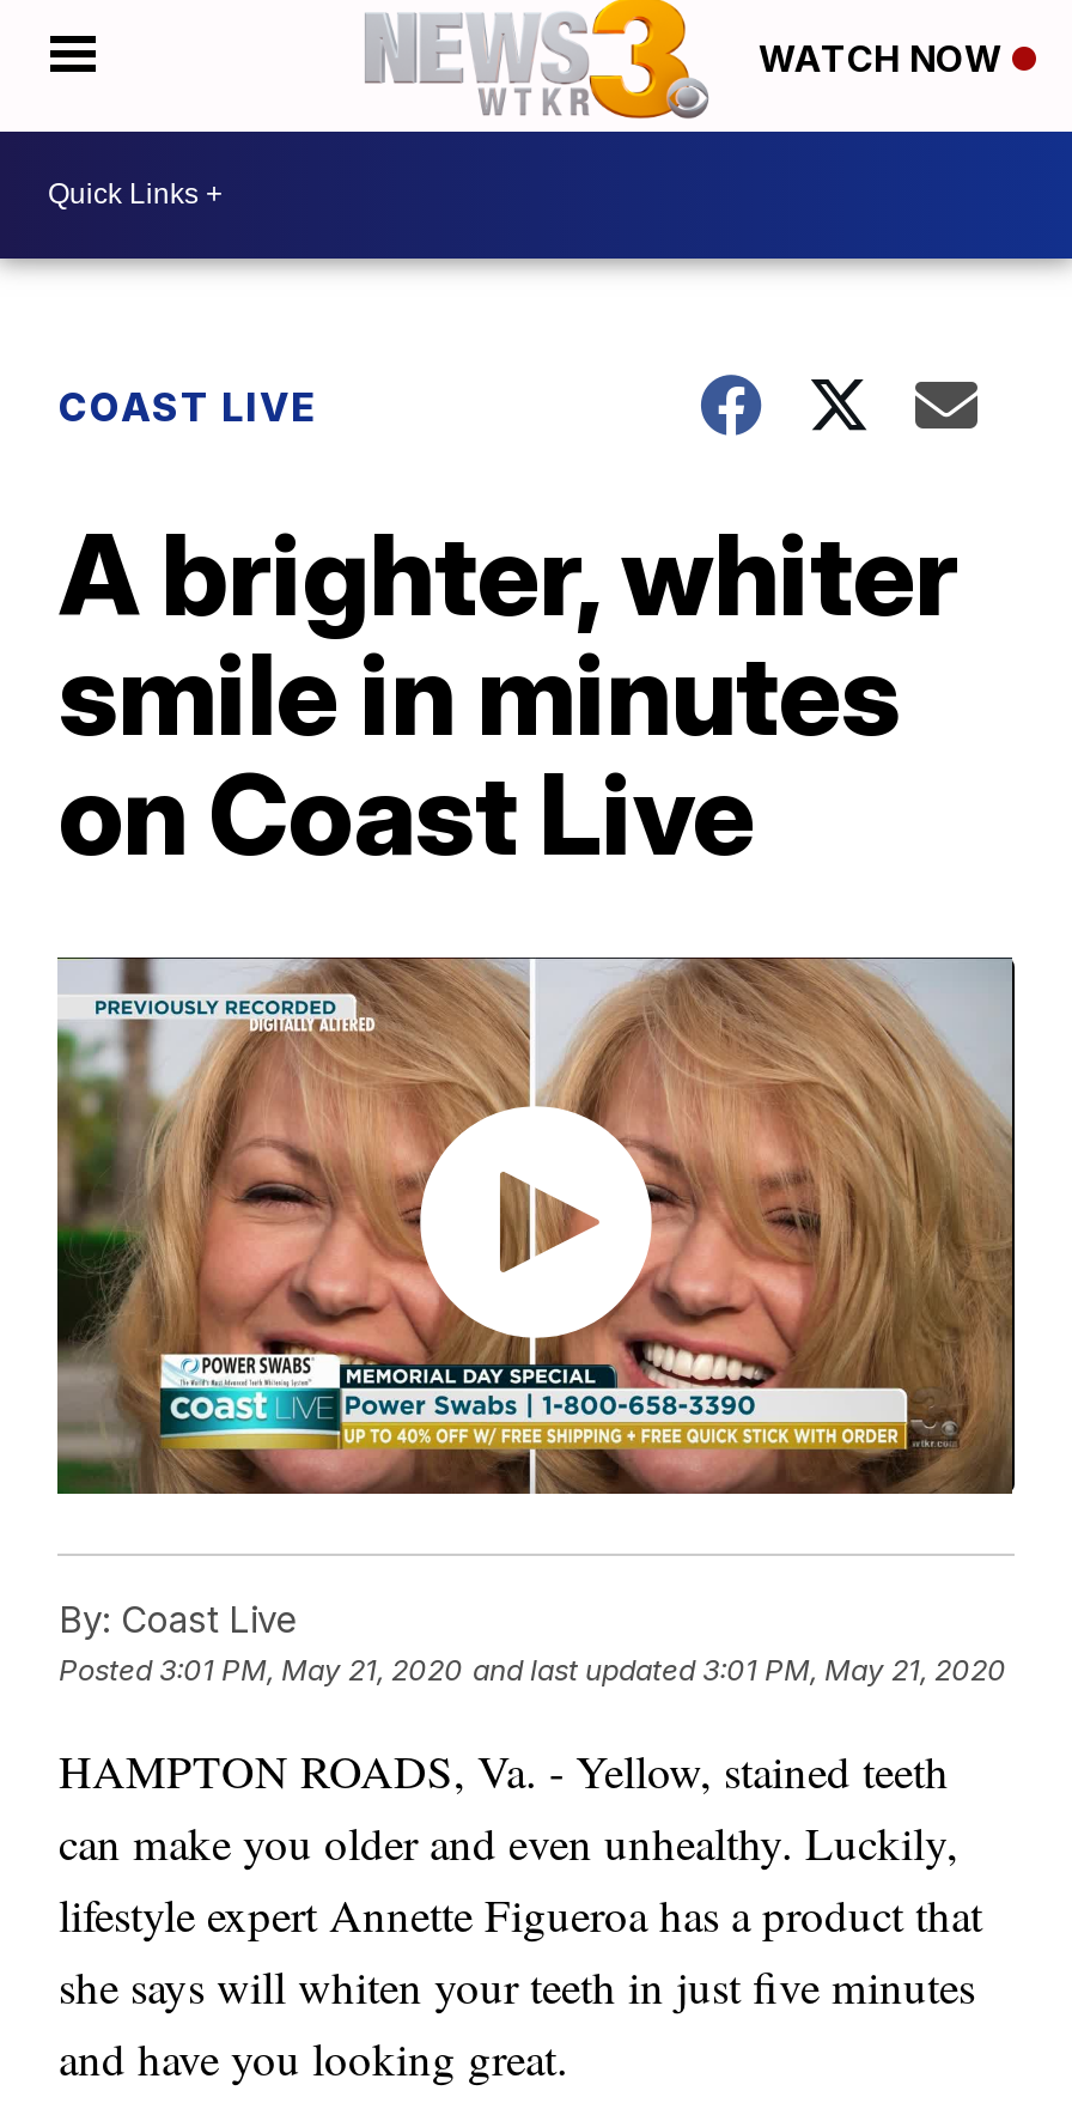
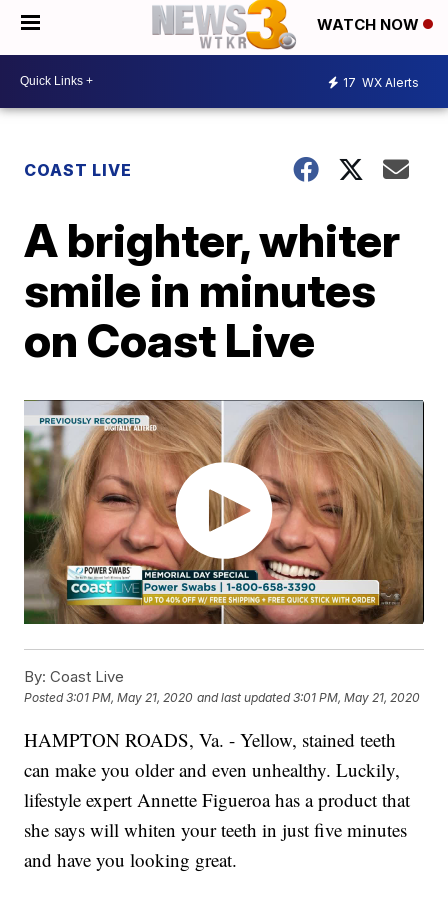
none -> [343,75,419,90] 17 WX Alerts

